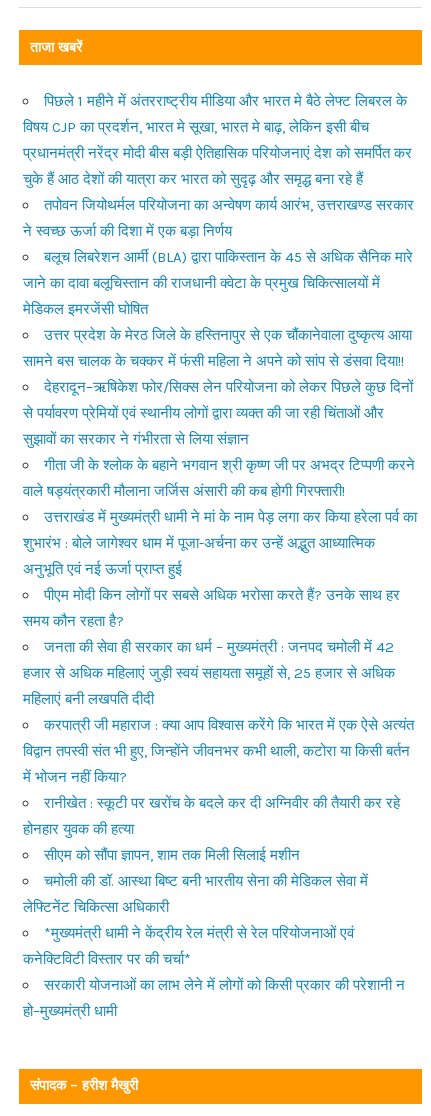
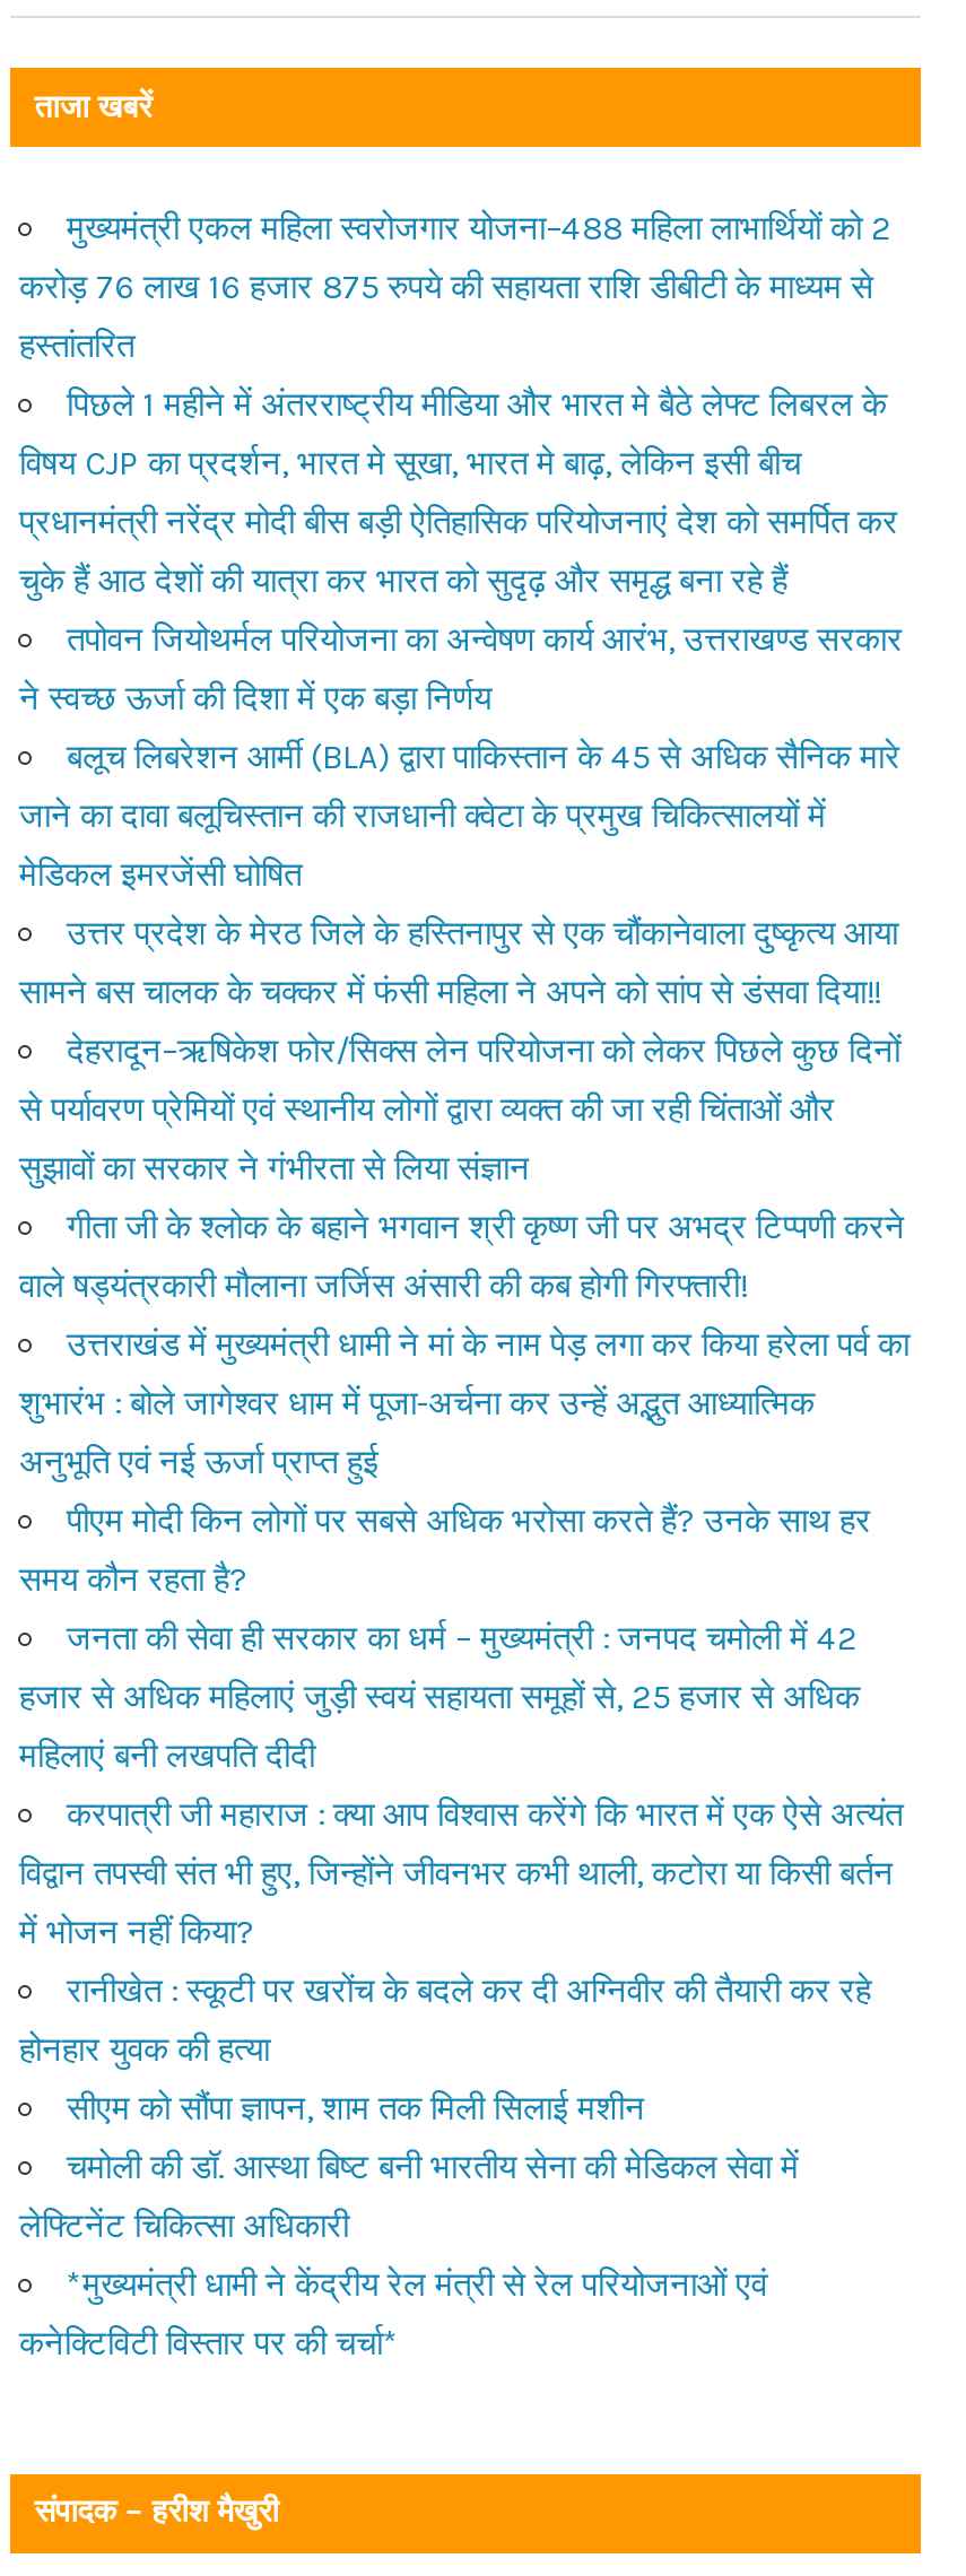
none -> [19,207,891,366] मुख्यमंत्री एकल महिला स्वरोजगार योजना–488 महिला लाभार्थियों को 2 | करोड़ 76 लाख 16 हजार 875 रुपये की सहायता राशि डीबीटी के माध्यम से | हस्तांतरित
moved [23,92,417,968] -> [19,384,910,2363]: पिछले 1 महीने में अंतरराष्ट्रीय मीडिया और भारत मे बैठे लेफ्ट लिबरल के | विषय CJP का प्रदर्शन, भारत मे सूखा, भारत मे बाढ़, लेकिन इसी बीच | प्रधानमंत्री नरेंद्र मोदी बीस बड़ी ऐतिहासिक परियोजनाएं देश को समर्पित कर | ... | *मुख्यमंत्री धामी ने केंद्रीय रेल मंत्री से रेल परियोजनाओं एवं | कनेक्टिविटी विस्तार पर की चर्चा*
[23,976,405,1020] सरकारी योजनाओं का लाभ लेने में लोगों को किसी प्रकार की परेशानी न | हो–मुख्यमंत्री धामी -> none

